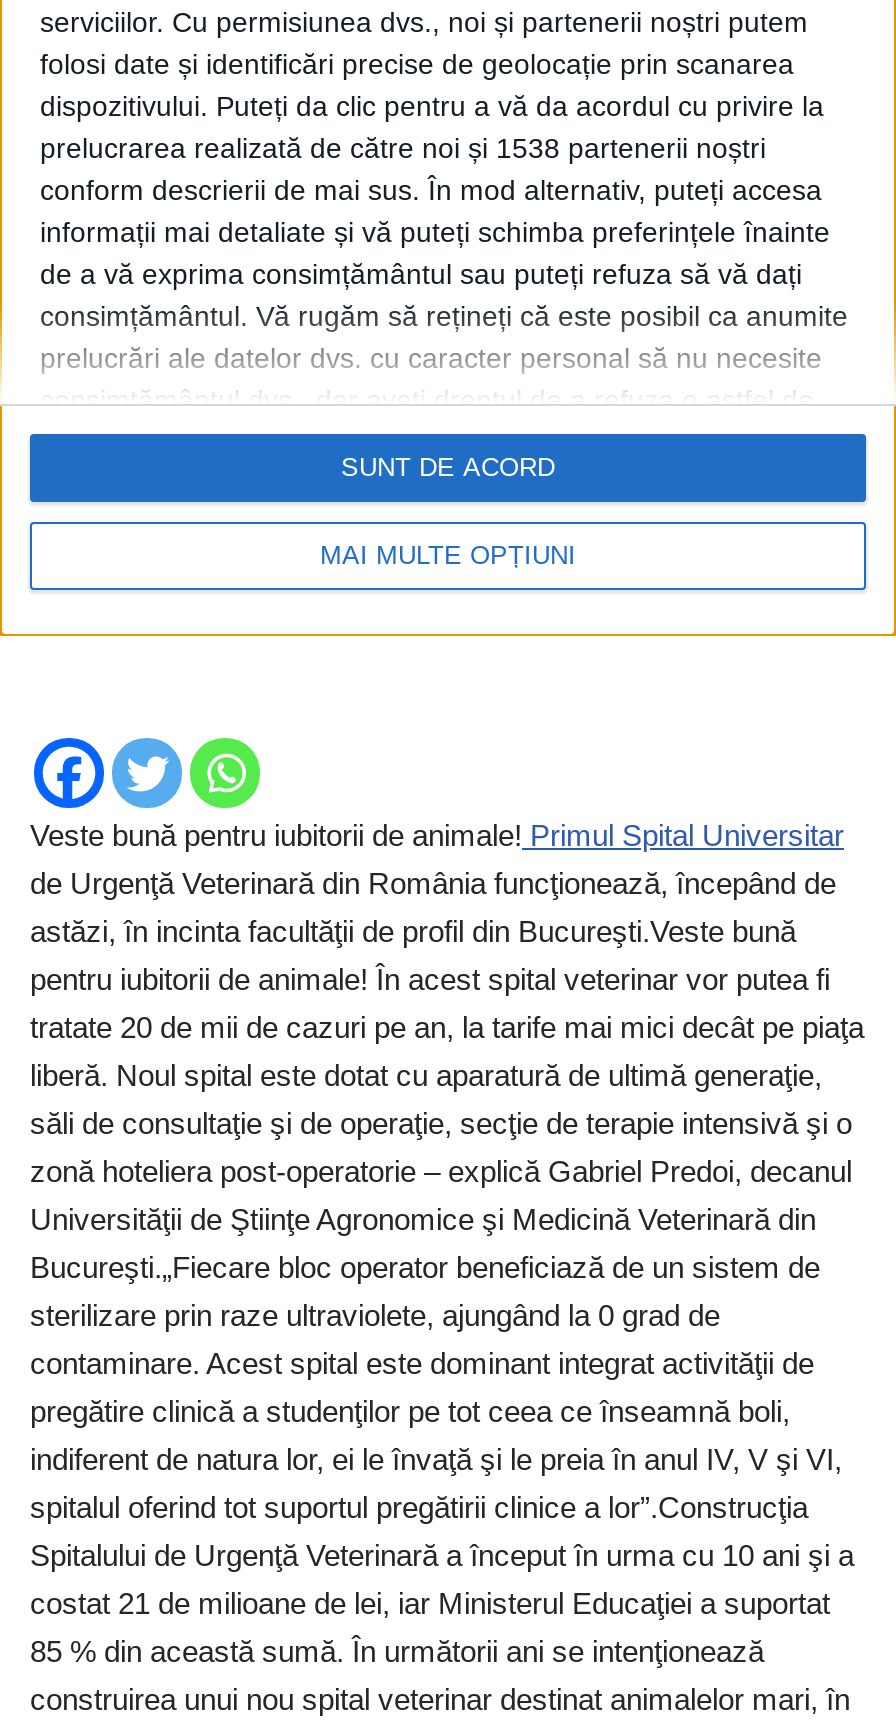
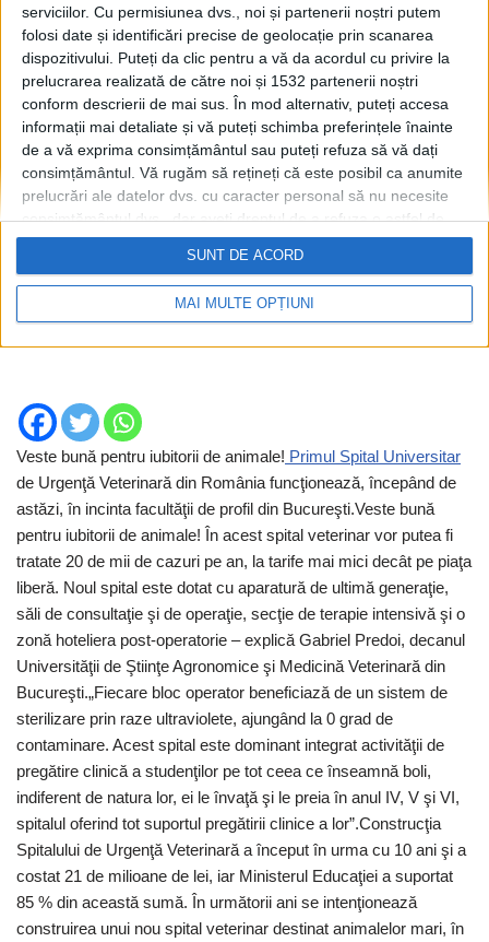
[40,133,766,165] prelucrarea realizată de către noi și 1538 partenerii noștri -> [22,73,418,90] prelucrarea realizată de către noi și 1532 partenerii noștri

